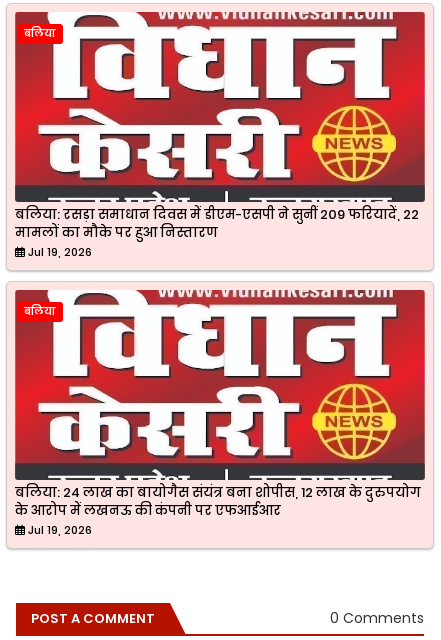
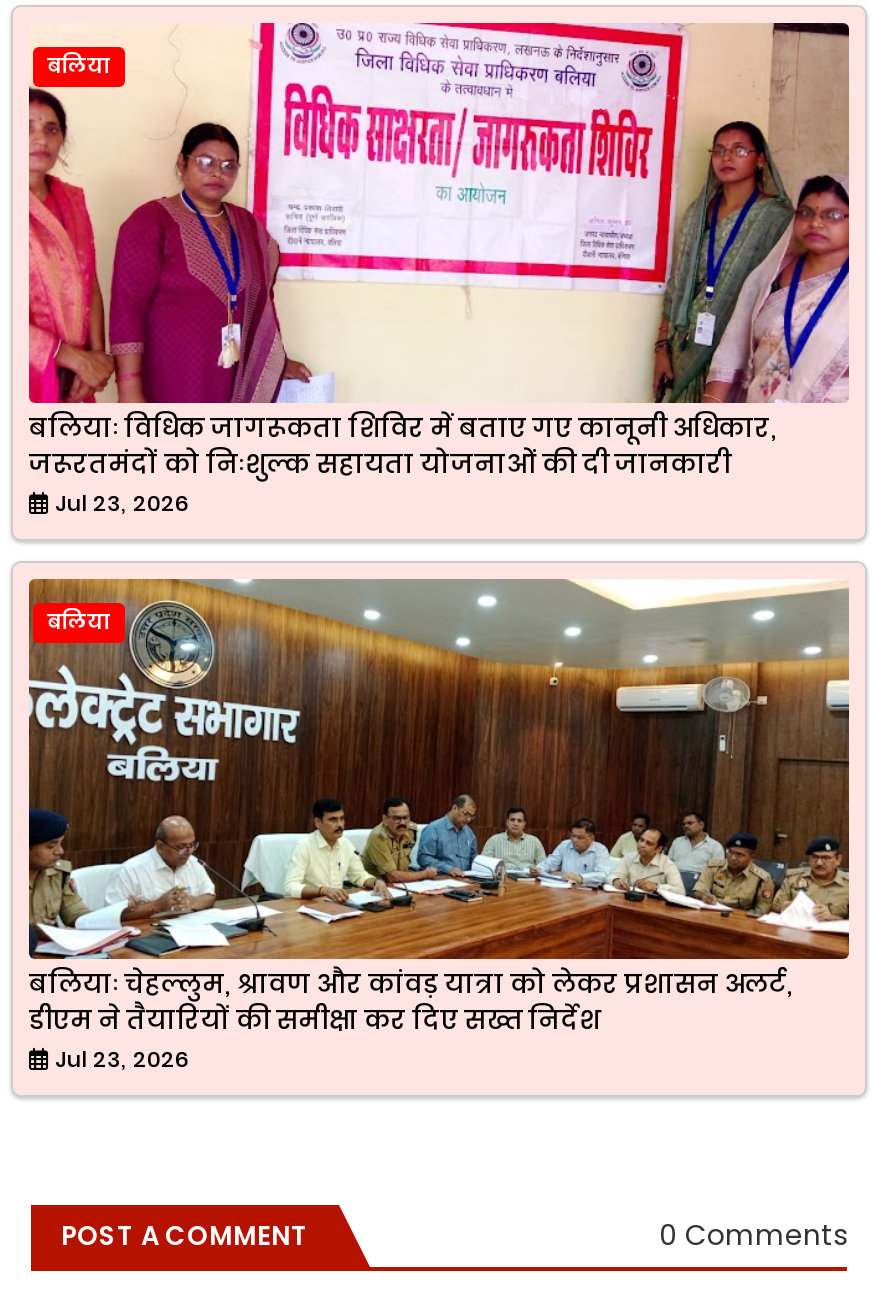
[14,11,426,260] [image] | बलिया: रसड़ा समाधान दिवस में डीएम-एसपी ने सुनीं 209 फरियादें, 22 | मामलों का मौके पर हुआ निस्तारण | Jul 19, 2026 -> [27,21,851,518] [image] | बलियाः विधिक जागरूकता शिविर में बताए गए कानूनी अधिकार, | जरूरतमंदों को निःशुल्क सहायता योजनाओं की दी जानकारी | Jul 23, 2026
[14,289,426,538] [image] | बलिया: 24 लाख का बायोगैस संयंत्र बना शोपीस, 12 लाख के दुरुपयोग | के आरोप में लखनऊ की कंपनी पर एफआईआर | Jul 19, 2026 -> [27,577,851,1074] [image] | बलियाः चेहल्लुम, श्रावण और कांवड़ यात्रा को लेकर प्रशासन अलर्ट, | डीएम ने तैयारियों की समीक्षा कर दिए सख्त निर्देश | Jul 23, 2026

